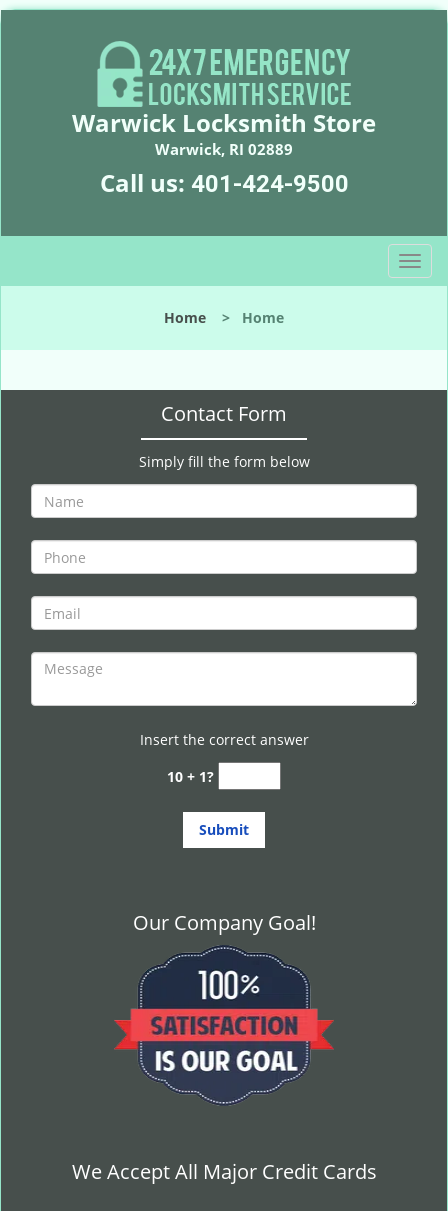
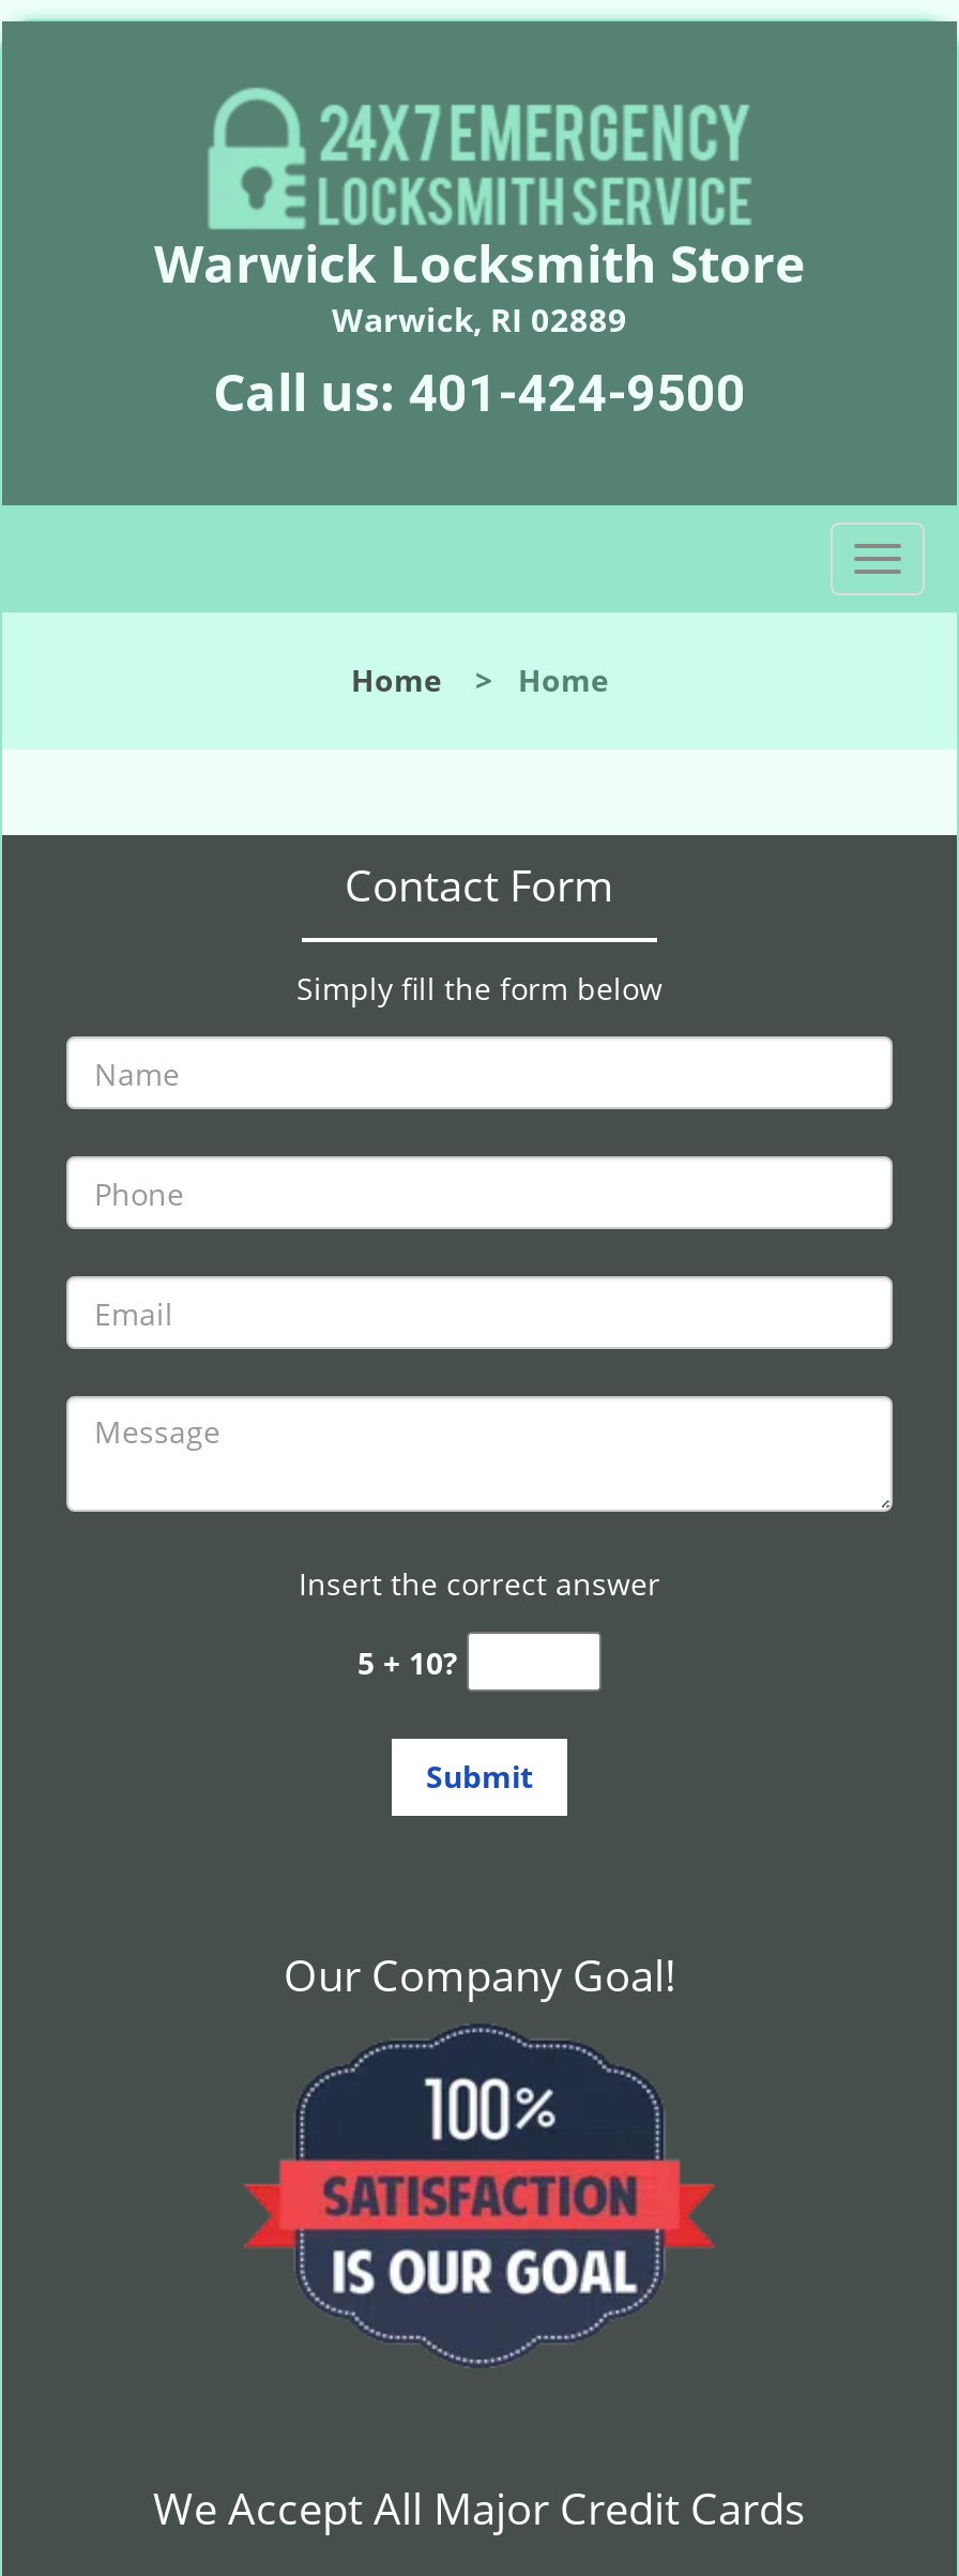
[167,767,214,786] 10 + 1? -> [357,1642,458,1683] 5 + 10?

